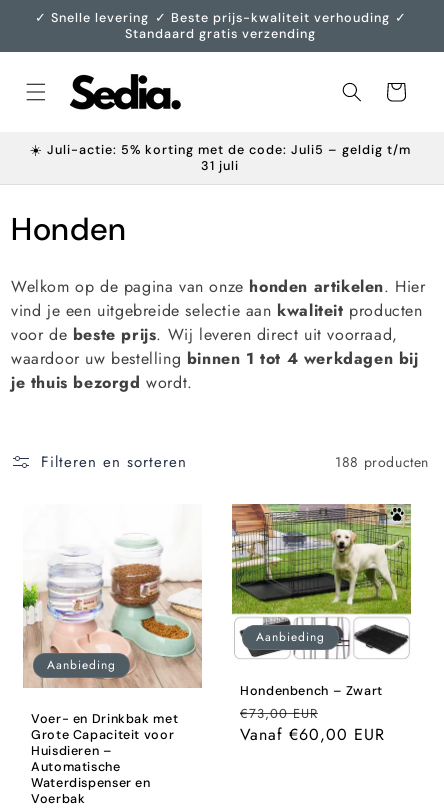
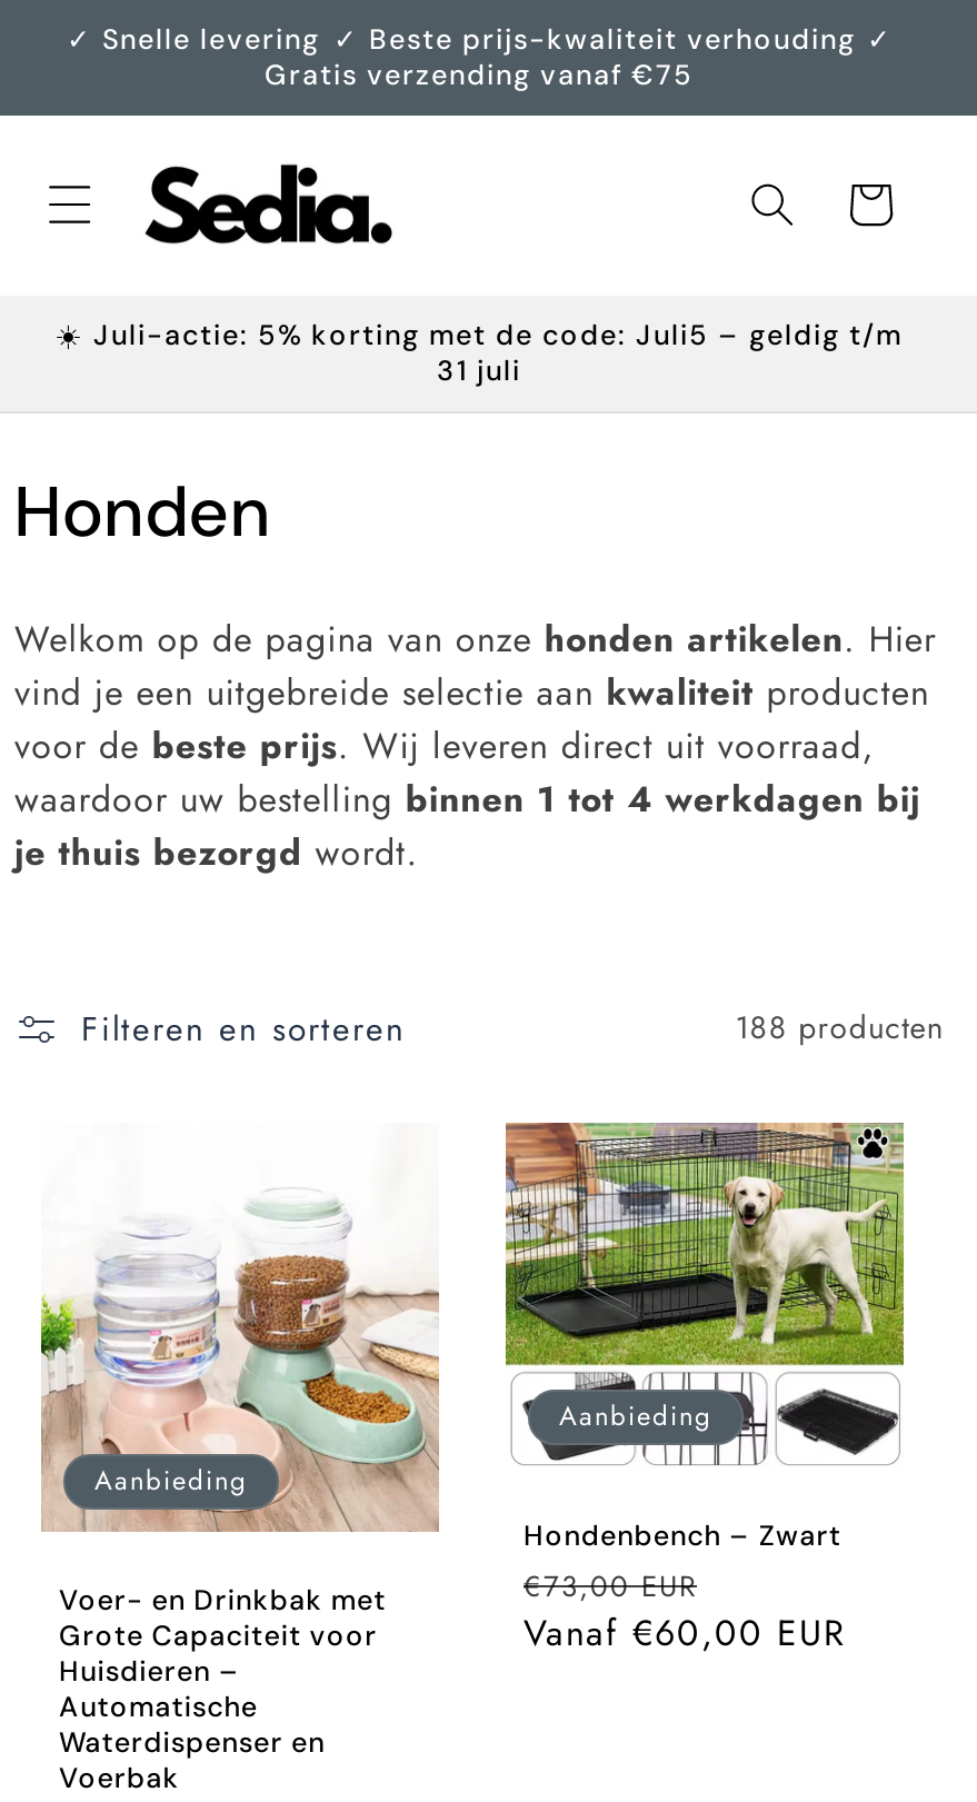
[124,26,315,42] Standaard gratis verzending -> [265,58,694,93] Gratis verzending vanaf €75

